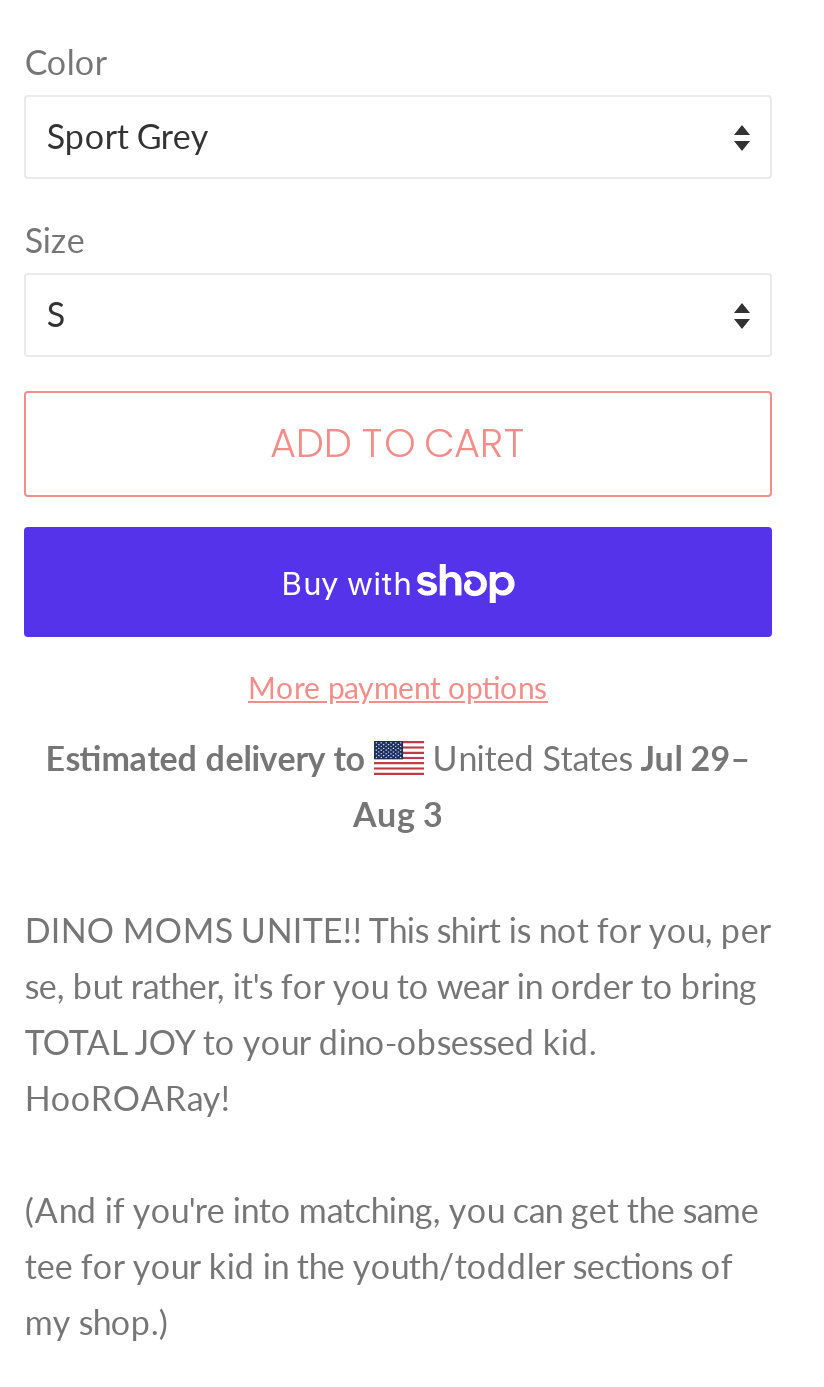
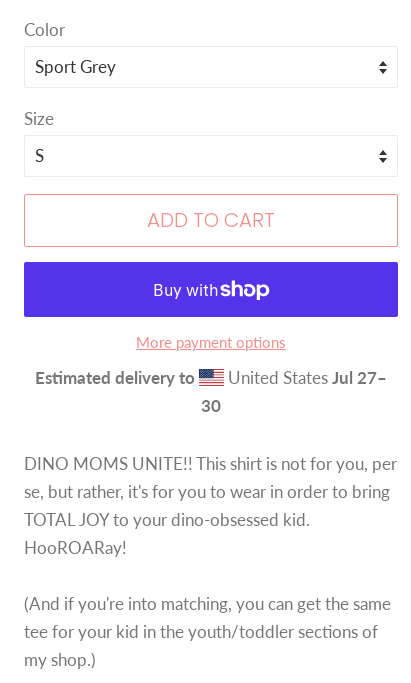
[353,737,750,835] United States Jul 29– | Aug 3 -> [201,367,387,416] United States Jul 27– | 30

